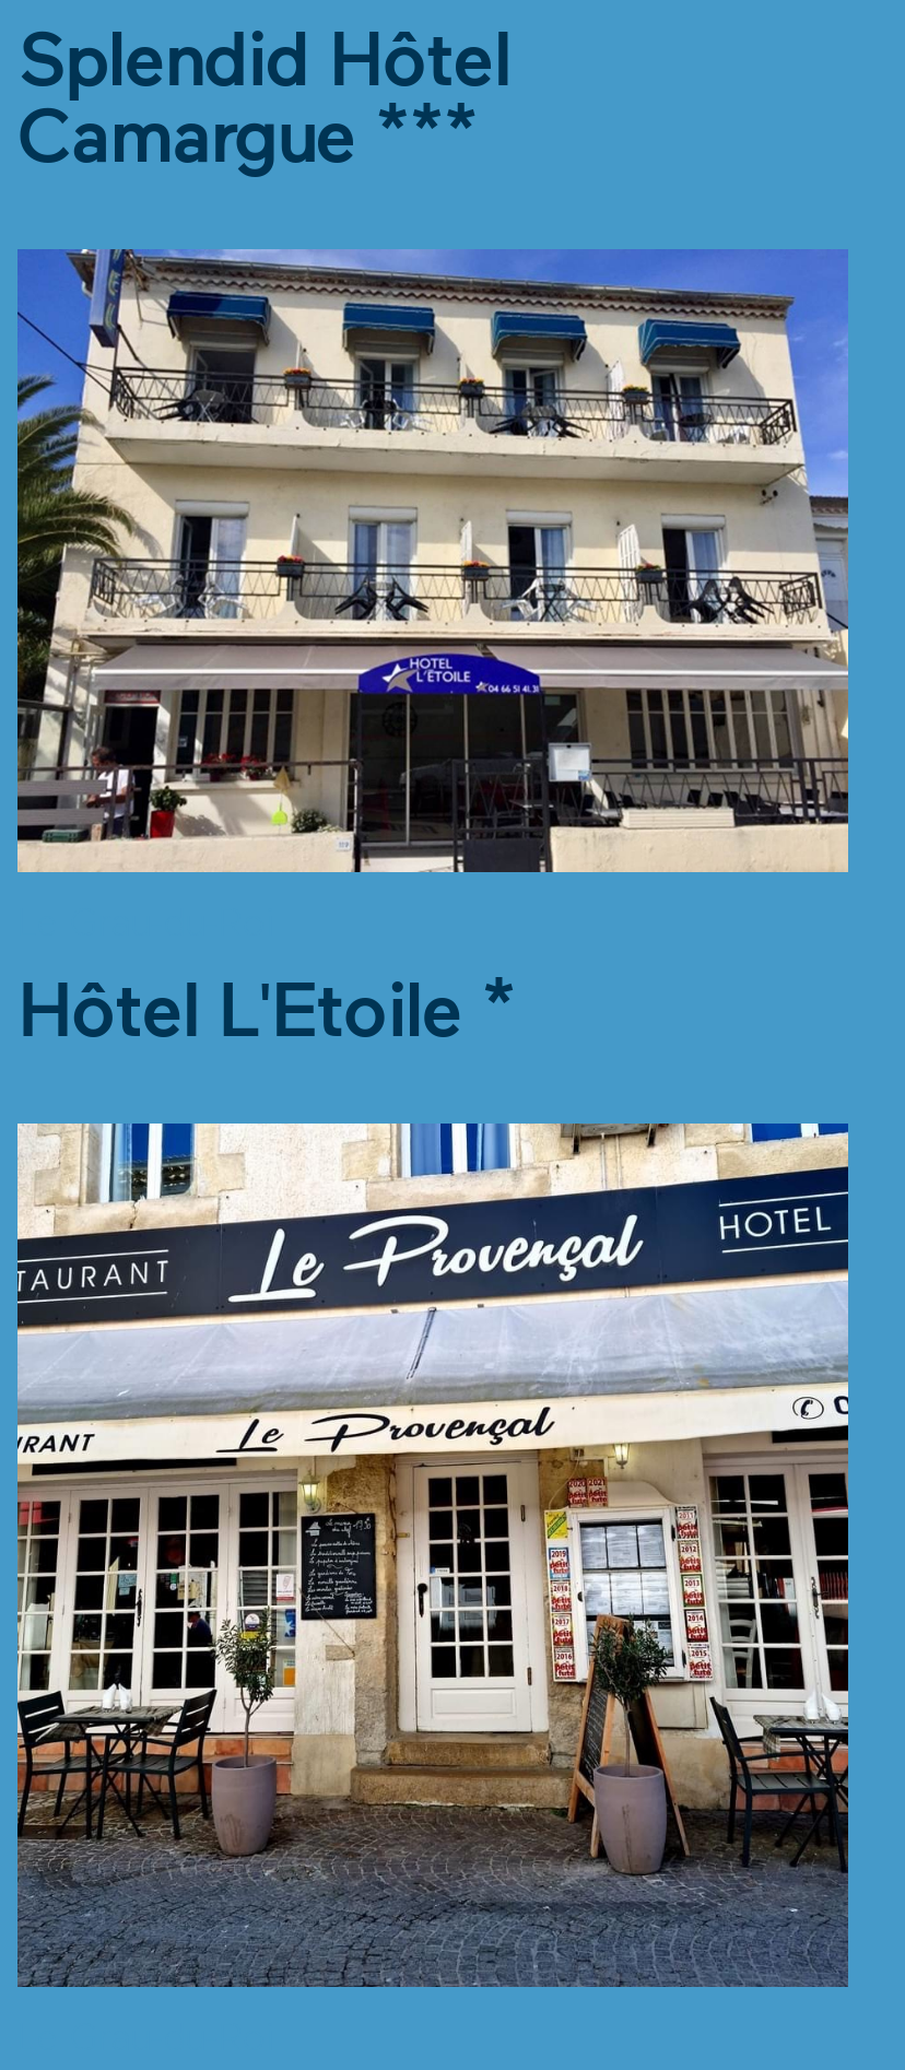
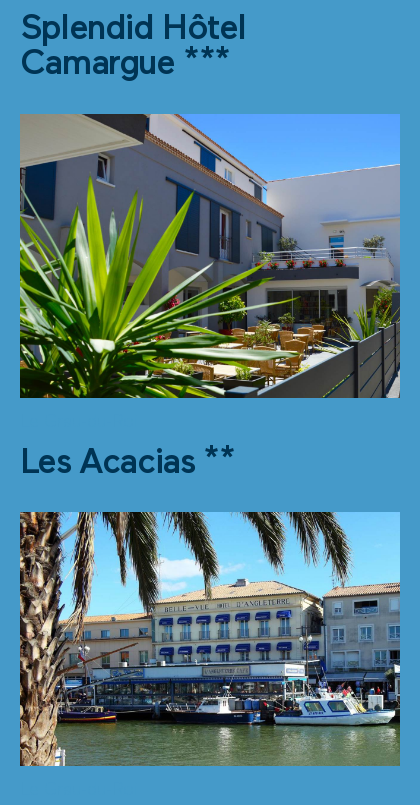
[15,249,850,874] [image] -> [19,113,401,399] [image]
[17,963,515,1055] Hôtel L'Etoile * -> [20,439,234,481] Les Acacias **
[15,1121,850,1989] [image] -> [19,511,401,767] [image]

